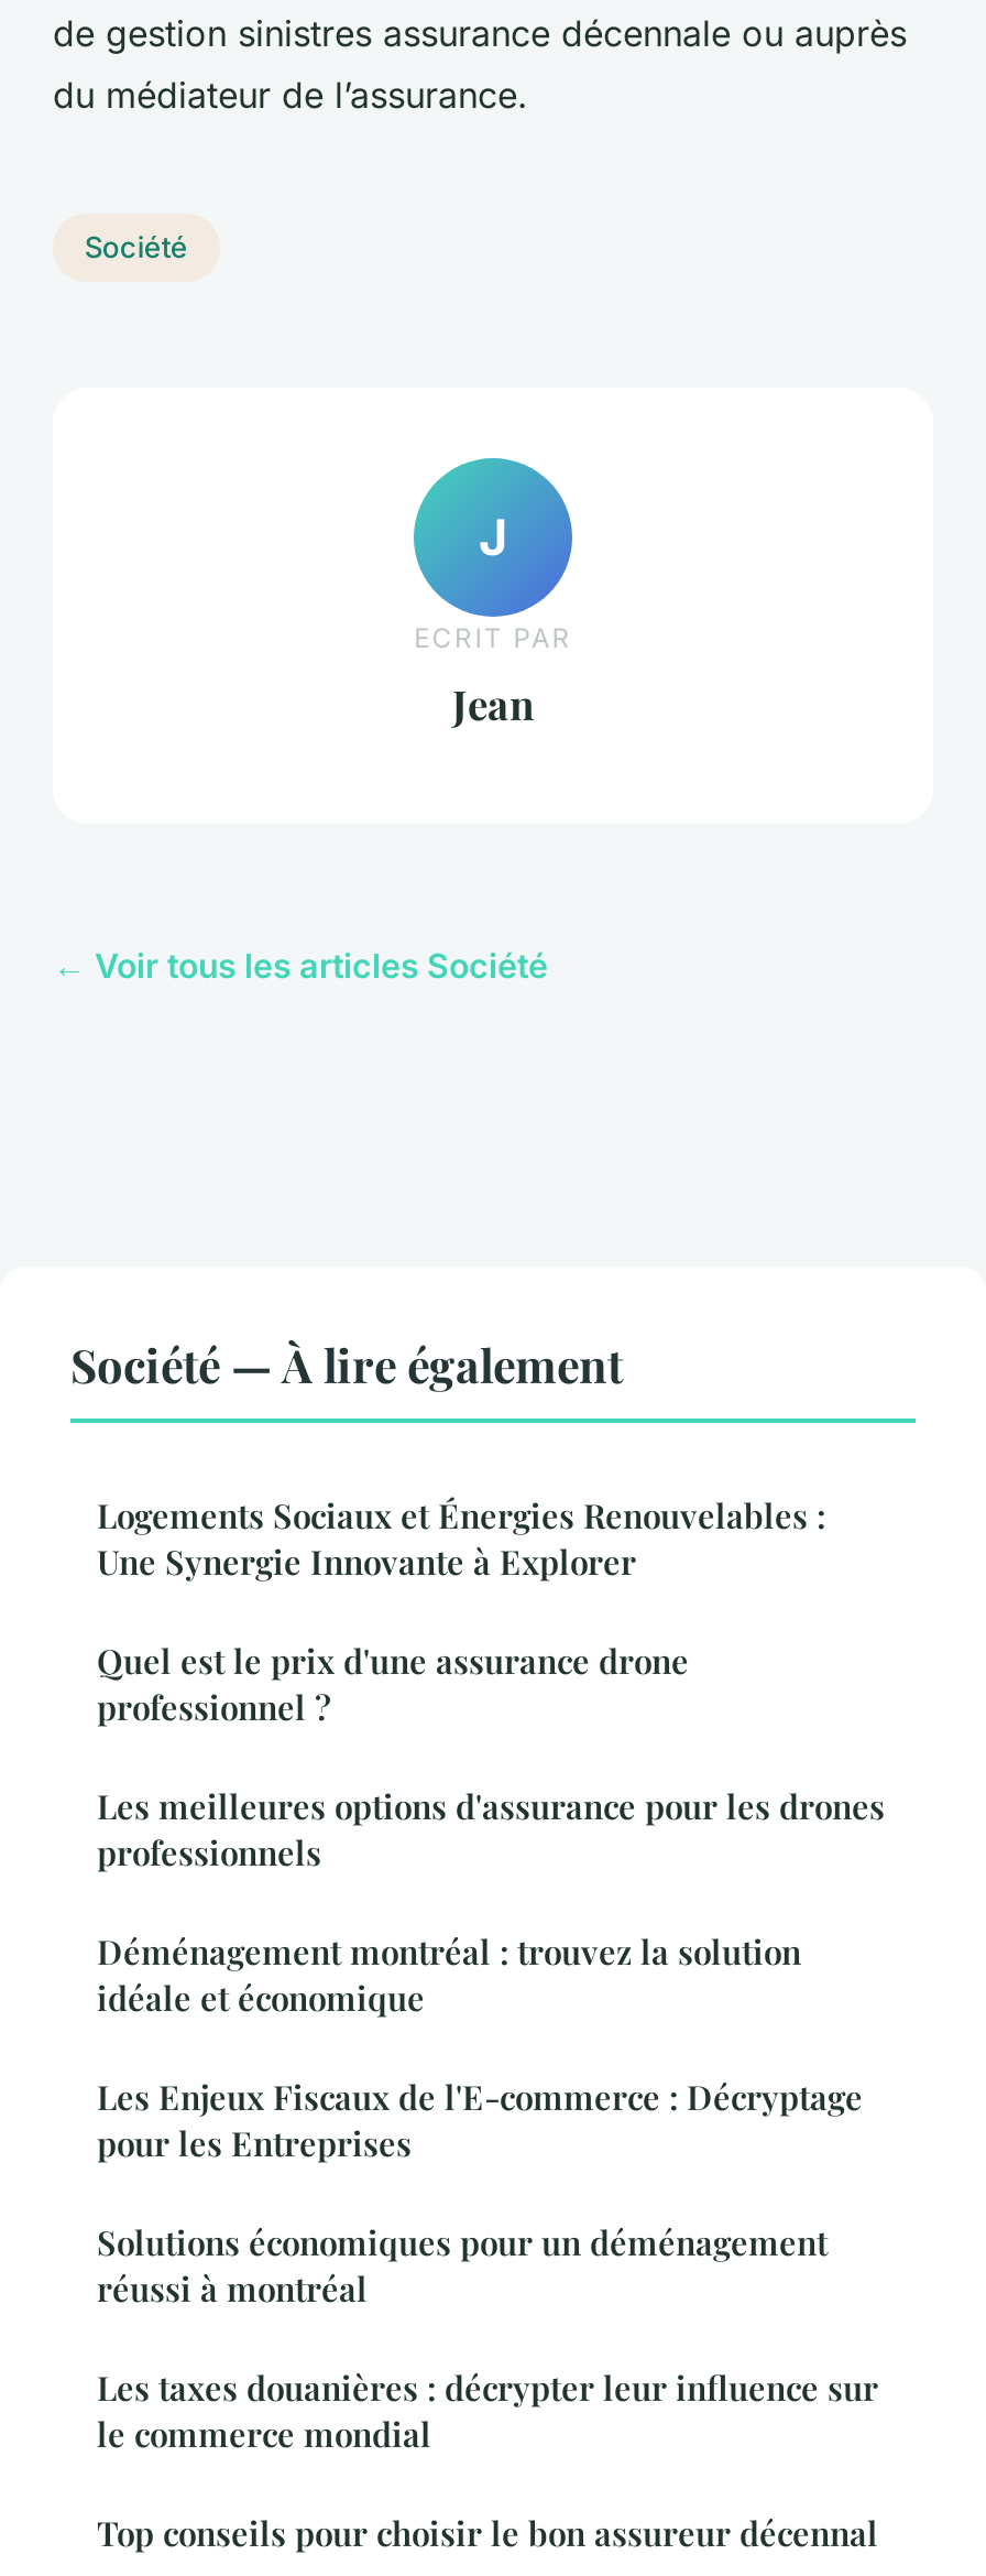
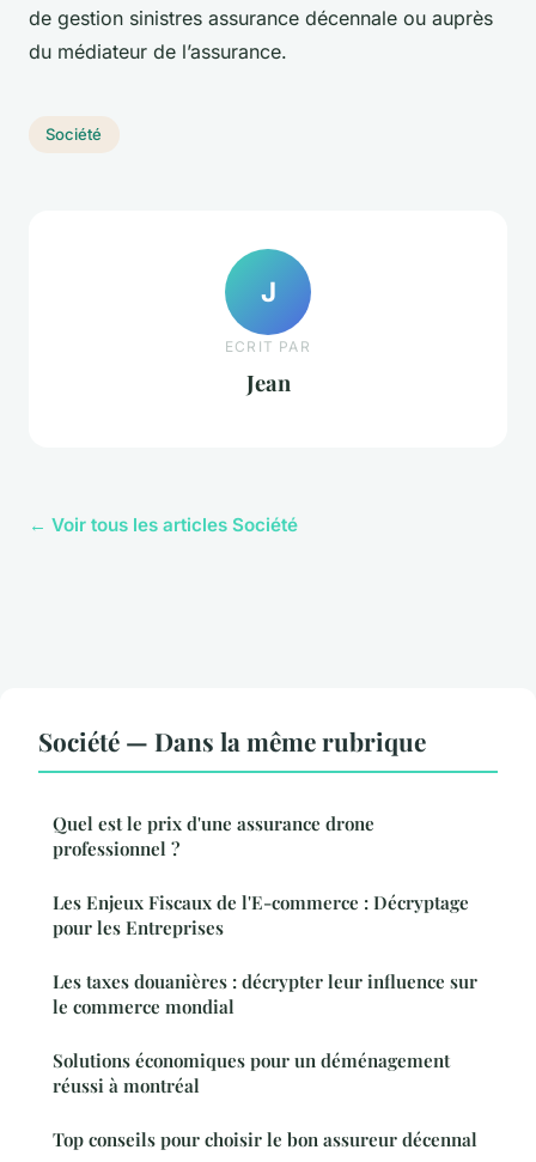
[70,1332,825,1583] Société — À lire également | Logements Sociaux et Énergies Renouvelables : | Une Synergie Innovante à Explorer -> [38,723,426,757] Société — Dans la même rubrique
[97,1783,885,2019] Les meilleures options d'assurance pour les drones | professionnels | Déménagement montréal : trouvez la solution | idéale et économique -> none
moved [97,2219,828,2309] -> [53,1048,450,1097]: Solutions économiques pour un déménagement | réussi à montréal
moved [97,2365,878,2455] -> [53,969,477,1018]: Les taxes douanières : décrypter leur influence sur | le commerce mondial

